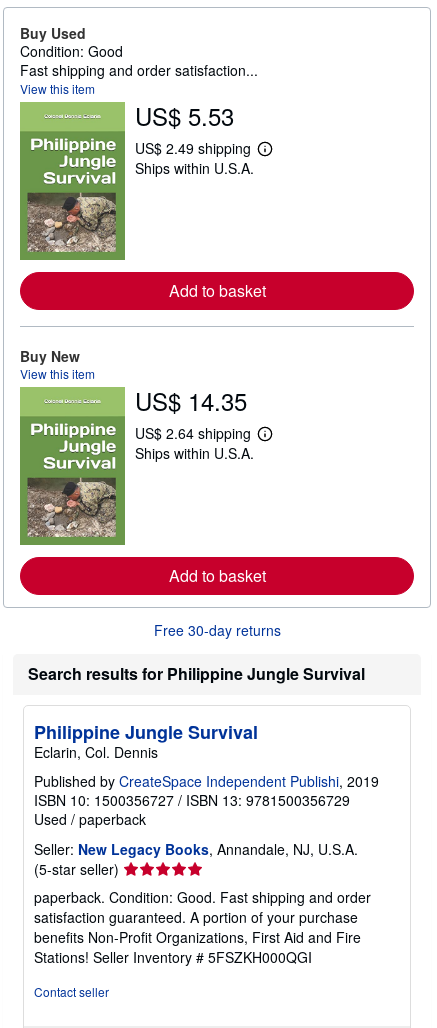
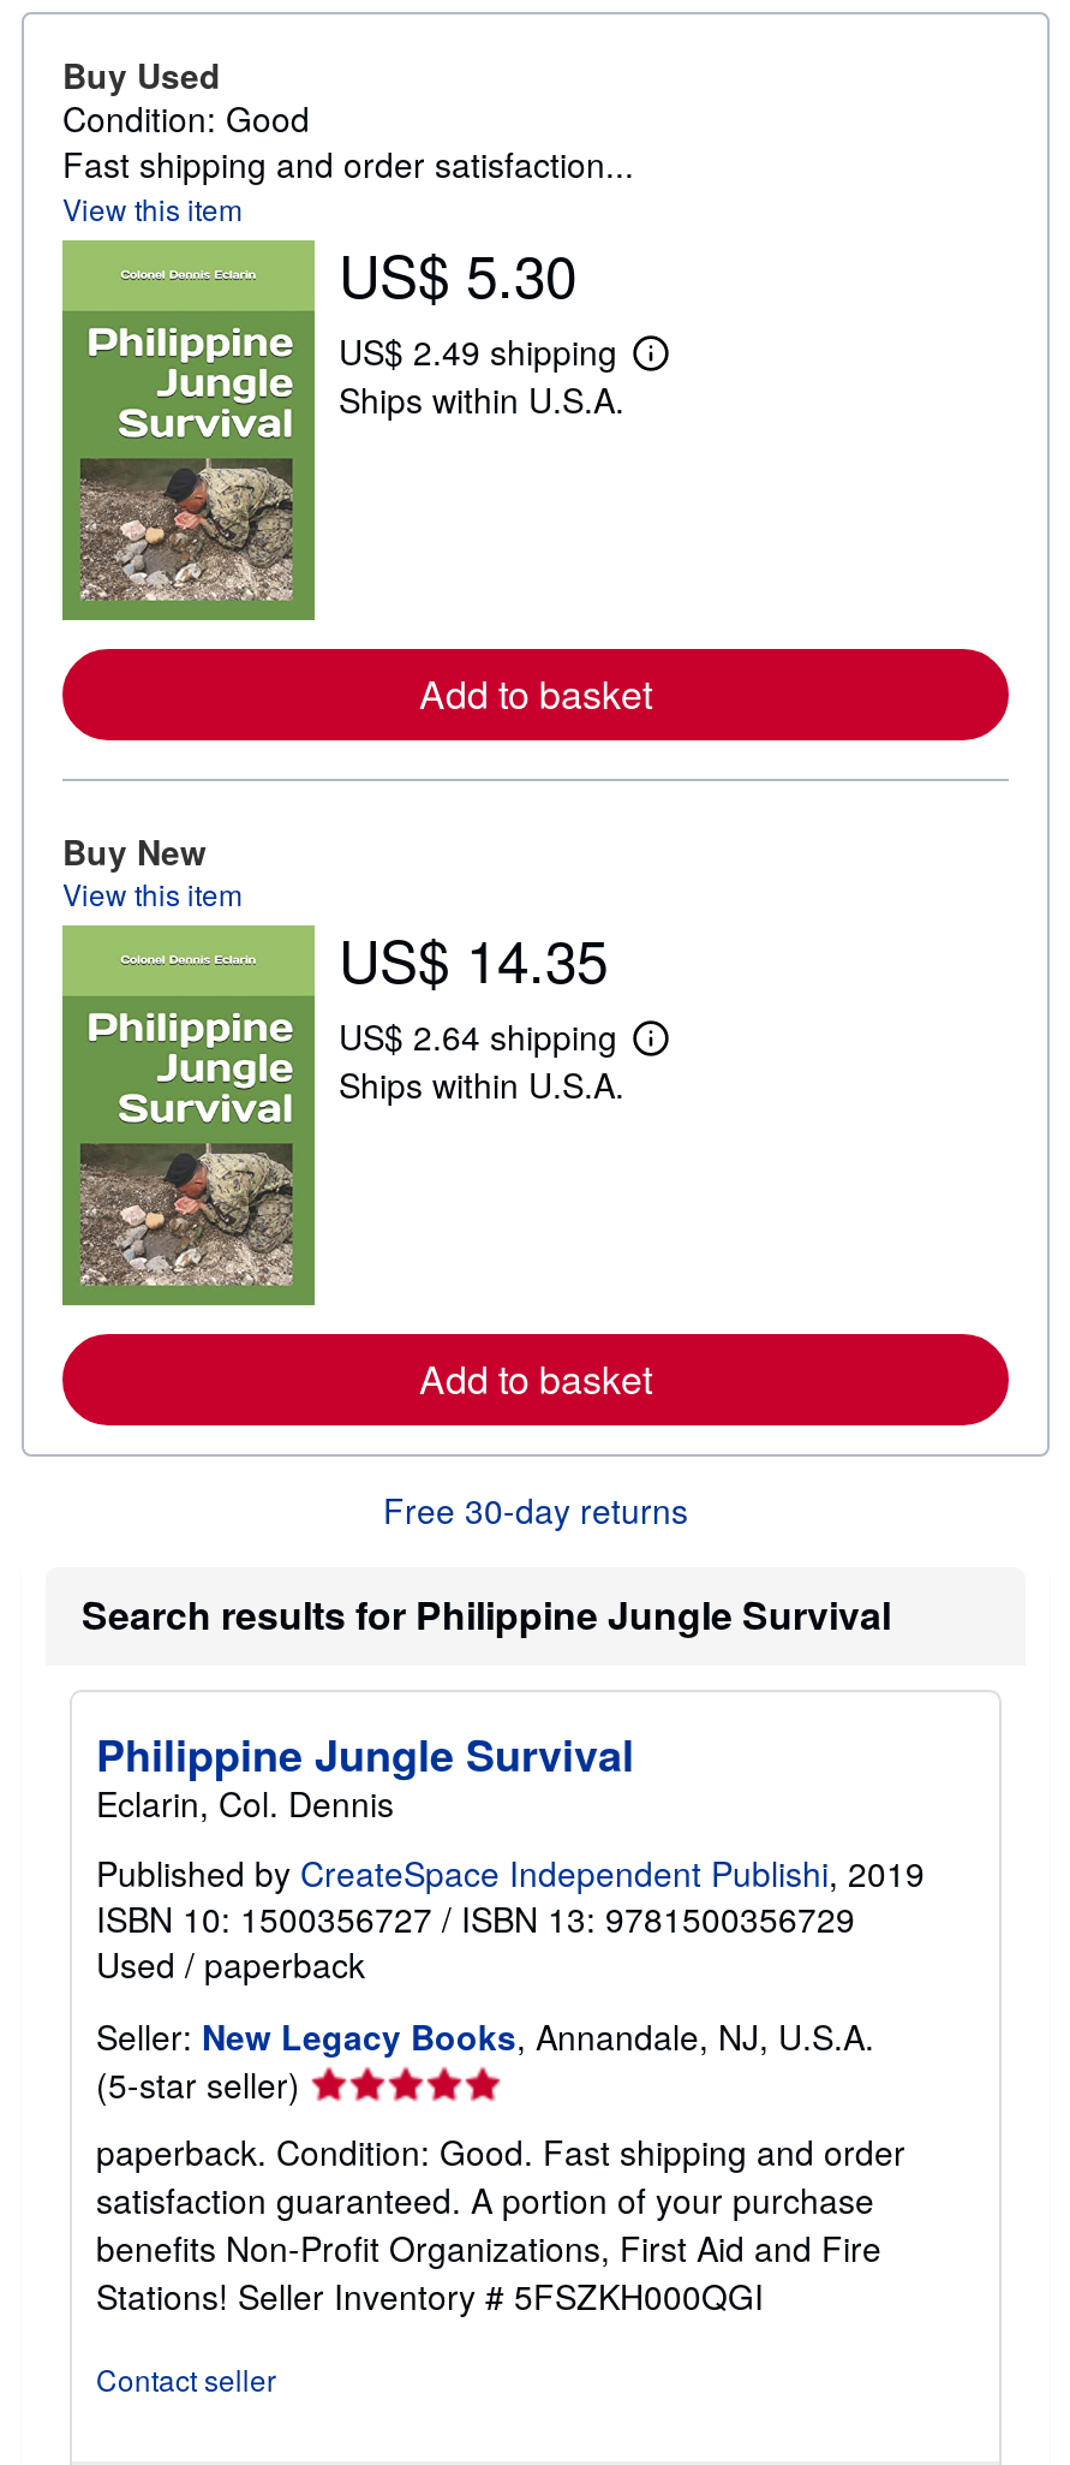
[135,98,234,133] US$ 5.53 -> [339,231,576,315] US$ 5.30

